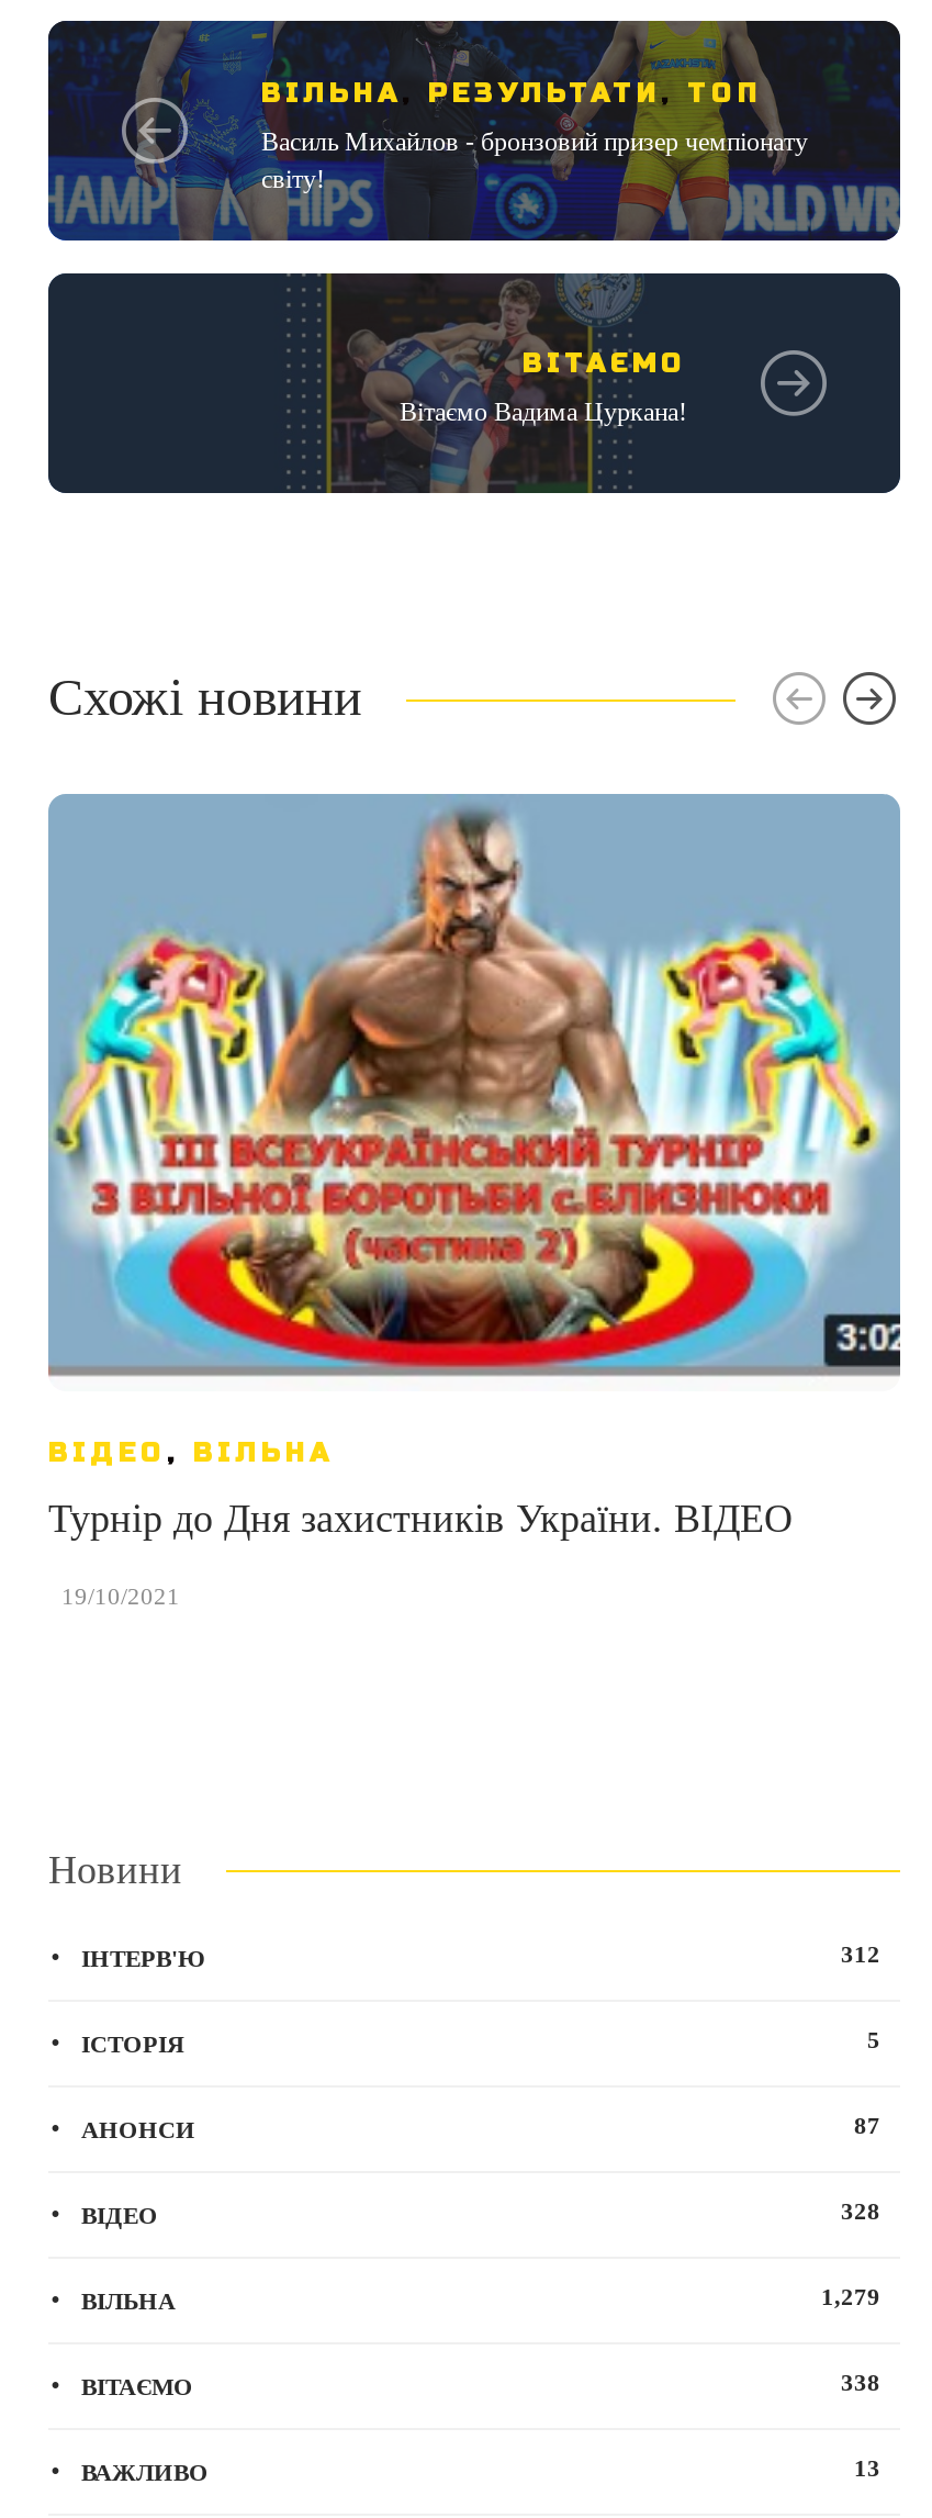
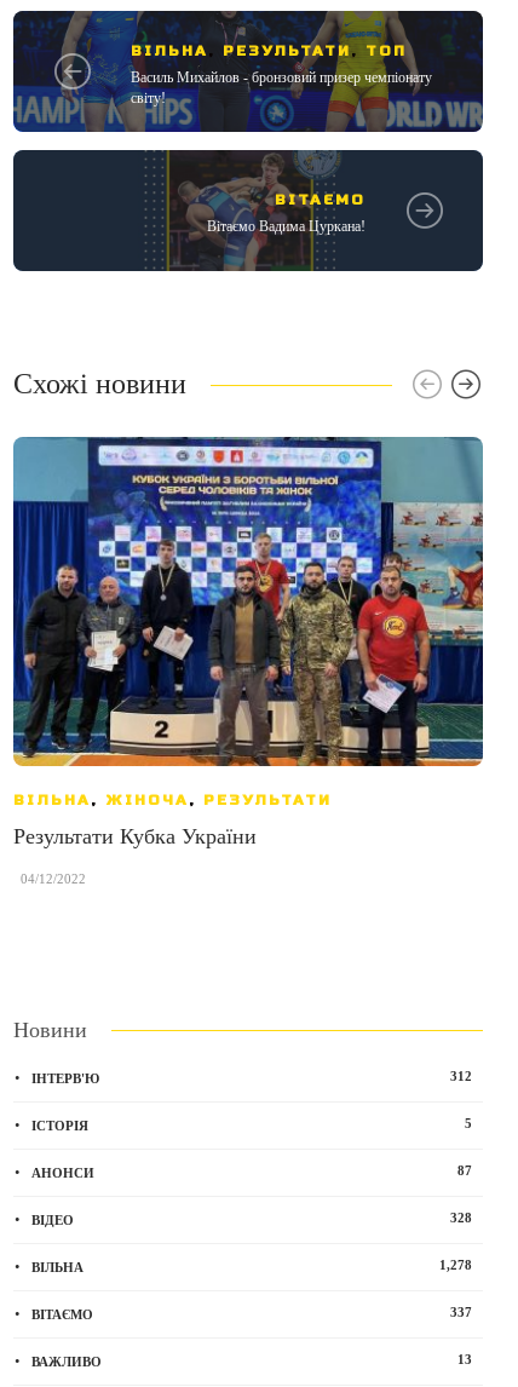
[48,794,902,1468] [image] | ВІДЕО, ВІЛЬНА -> [13,436,484,808] [image] | ВІЛЬНА, ЖІНОЧА, РЕЗУЛЬТАТИ
[48,1497,793,1540] Турнір до Дня захистників України. ВІДЕО -> [13,824,257,848] Результати Кубка України
[48,1582,180,1609] , 19/10/2021 -> [13,871,86,886] , 04/12/2022
[821,2283,880,2309] 1,279 -> [439,1257,472,1272] 1,278
[841,2368,880,2395] 338 -> [450,1305,472,1319] 337

